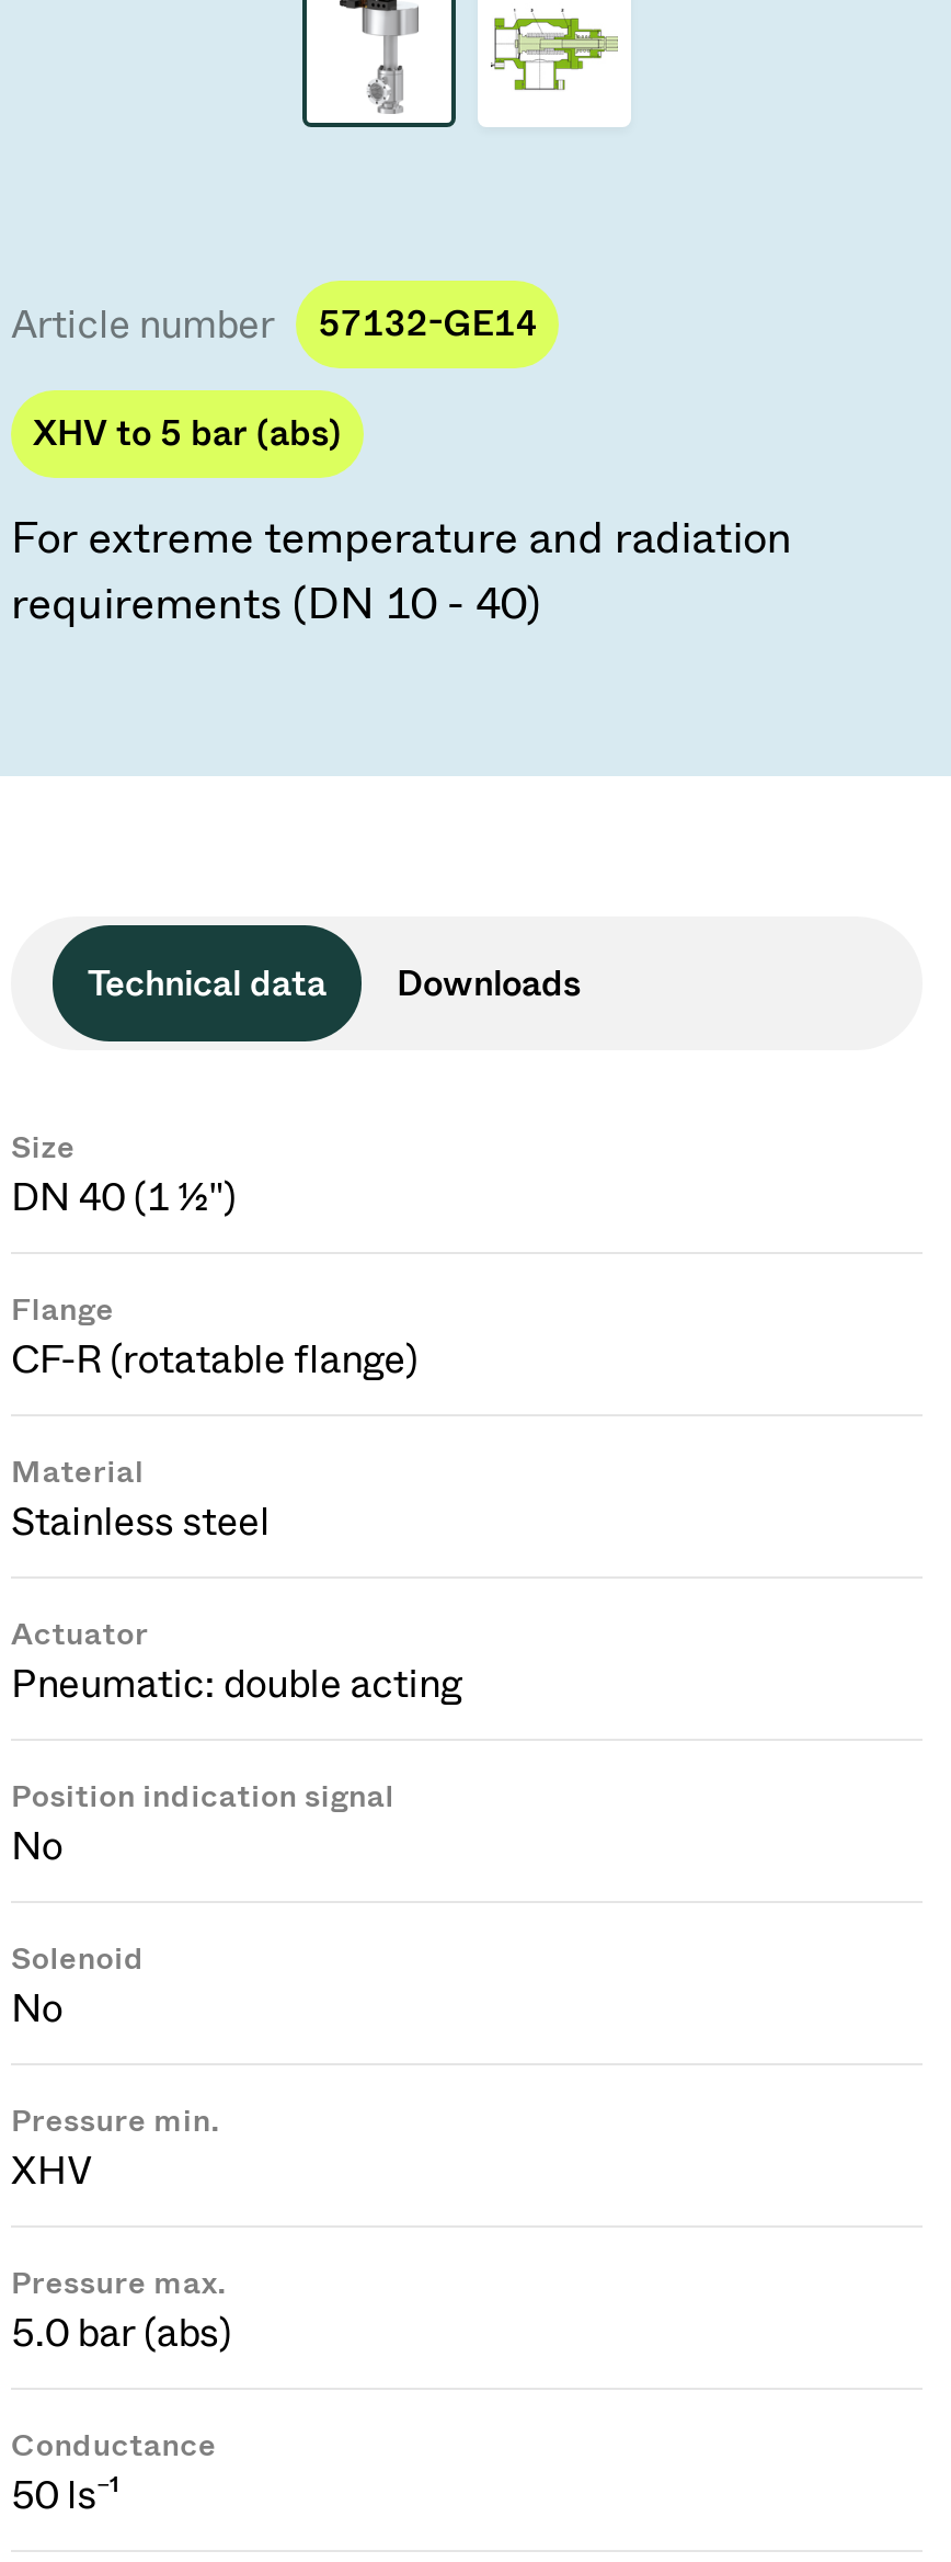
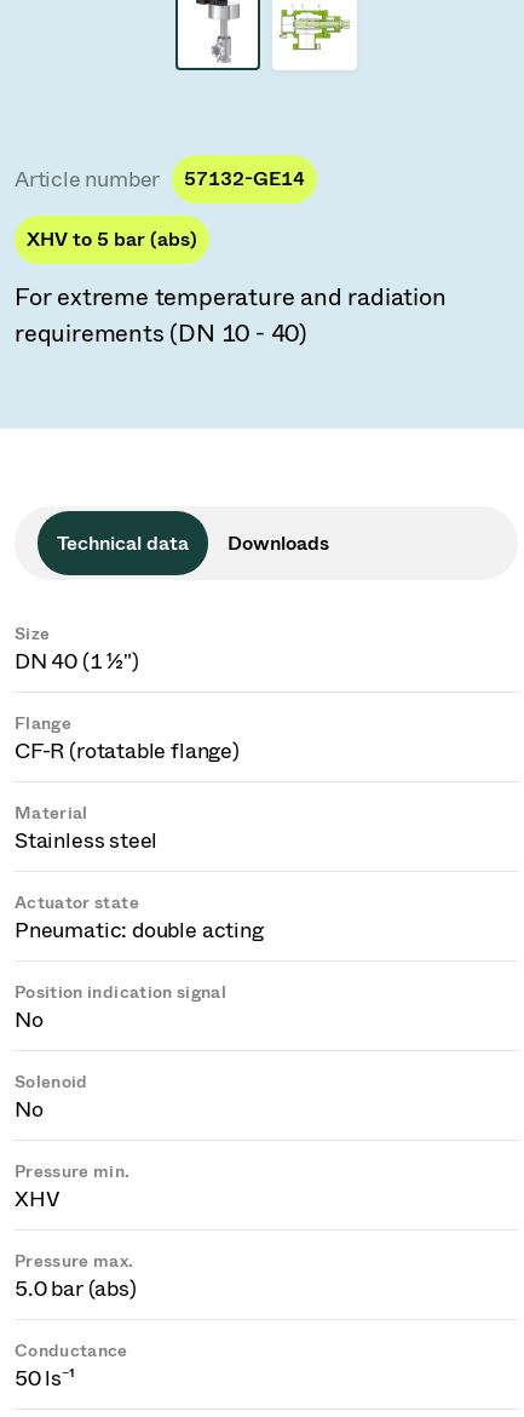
[11,1616,149,1653] Actuator -> [15,893,139,913] Actuator state

